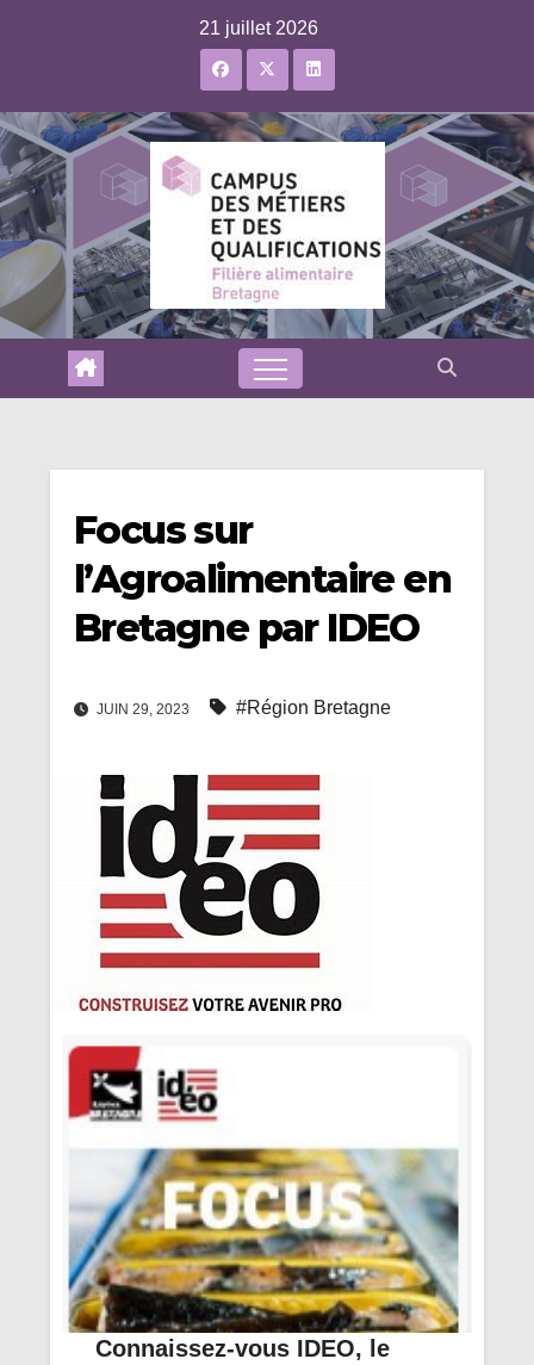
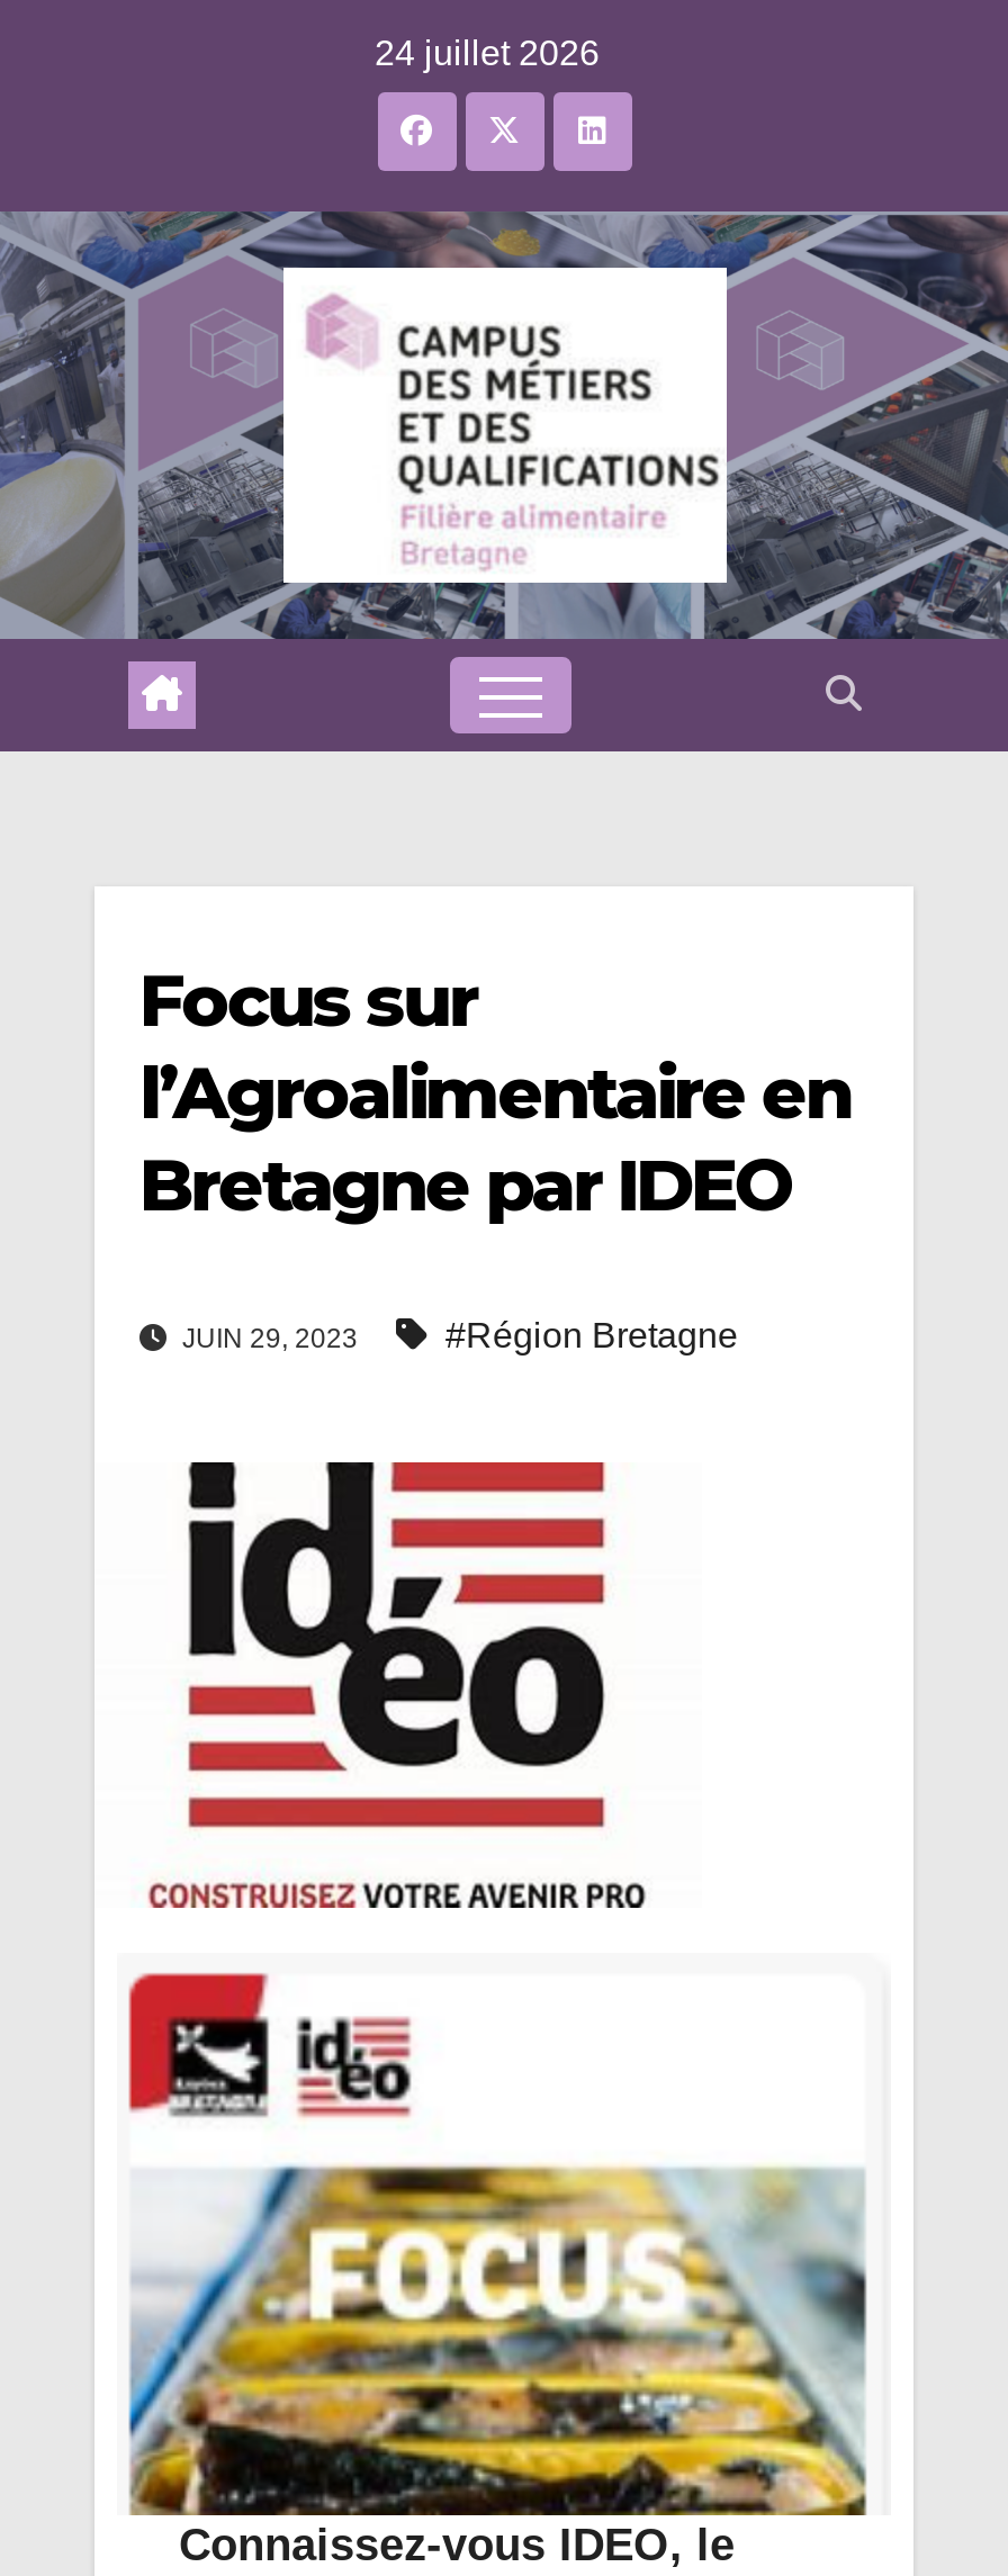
[198,18,318,38] 21 juillet 2026 -> [375,34,600,72] 24 juillet 2026

